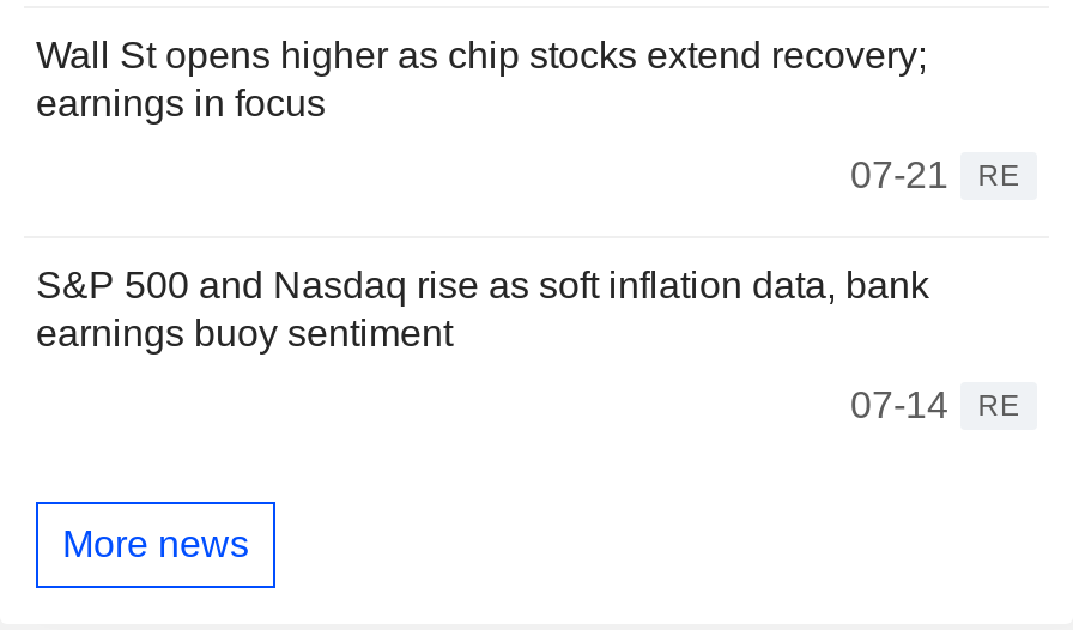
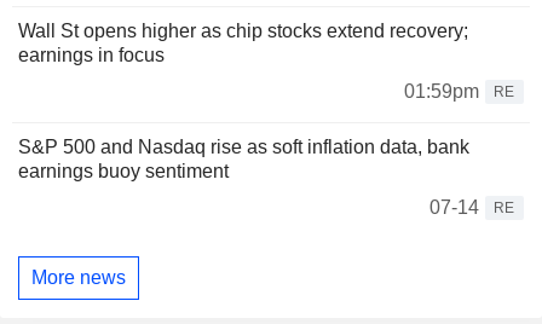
[850,155,1020,196] 07-21 RE -> [404,81,515,102] 01:59pm RE

